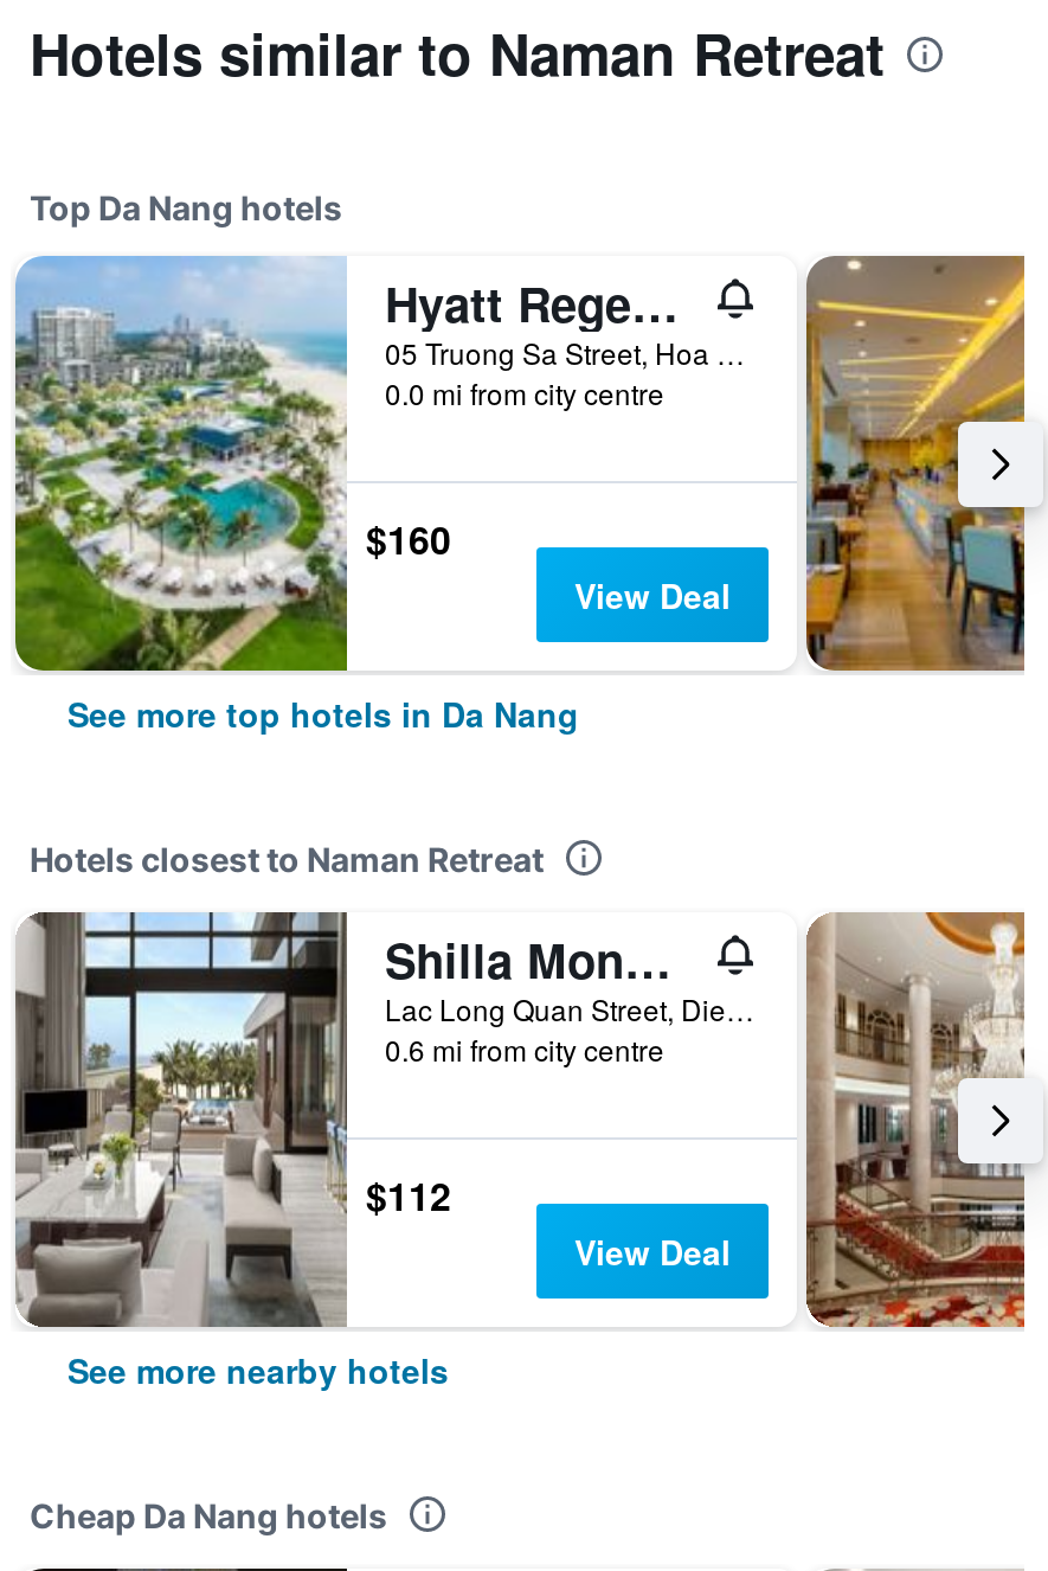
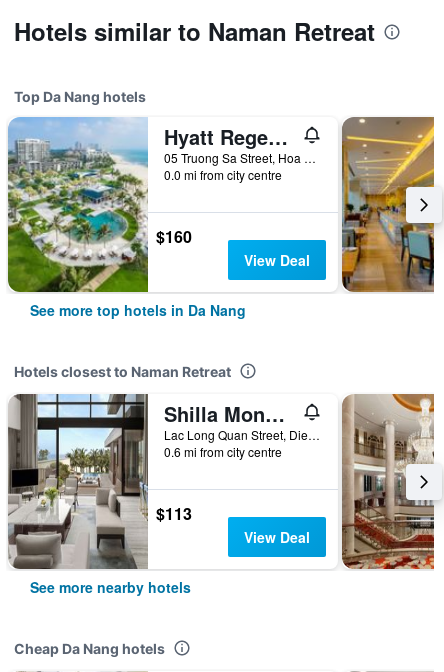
[366,1168,451,1223] $112 -> [156,502,192,525] $113

